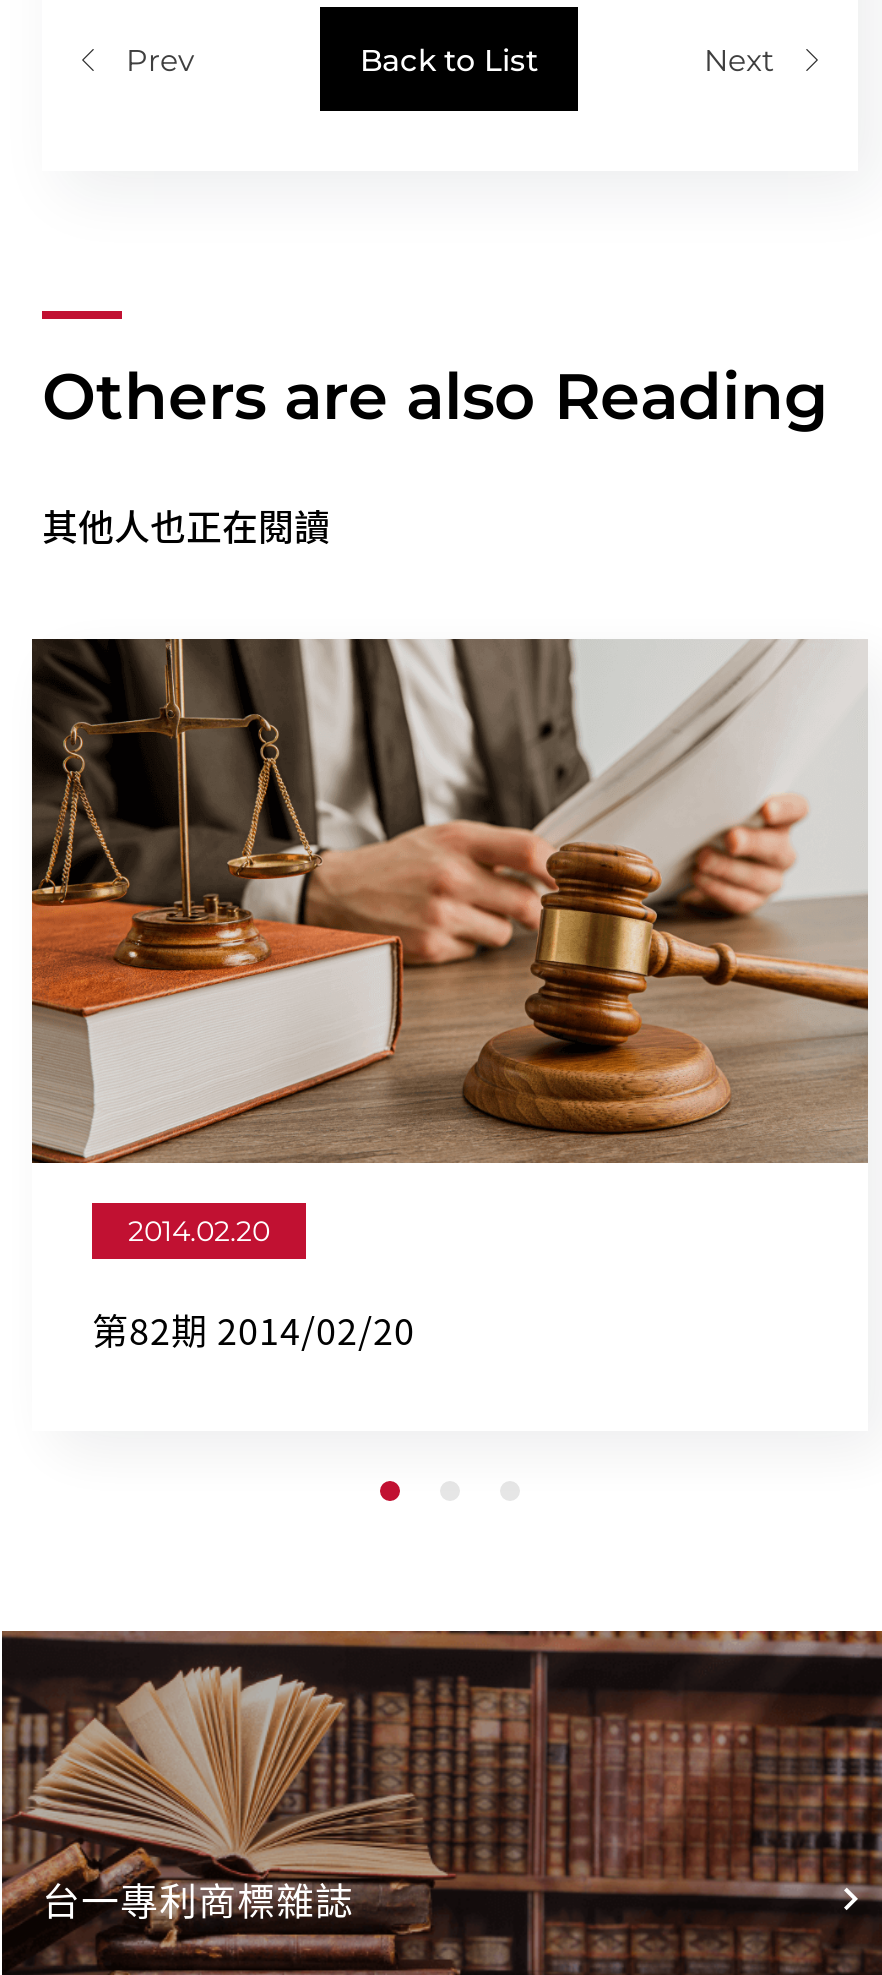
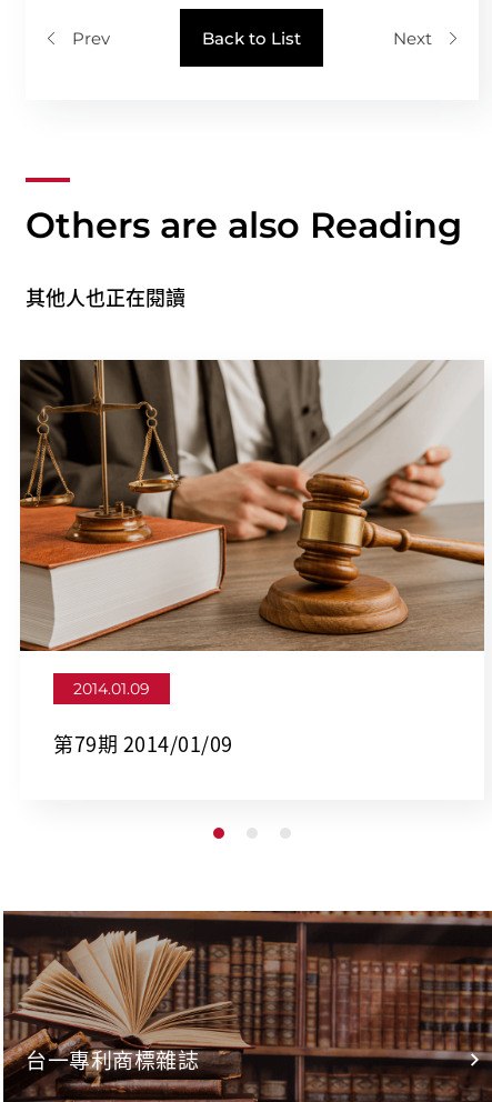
[128,1213,270,1249] 2014.02.20 -> [73,679,150,699] 2014.01.09
[92,1303,415,1357] 第82期 2014/02/20 -> [53,729,233,759] 第79期 2014/01/09

